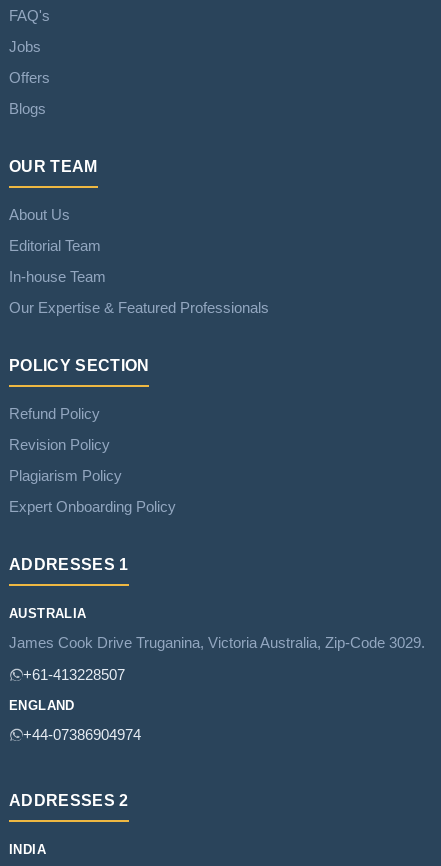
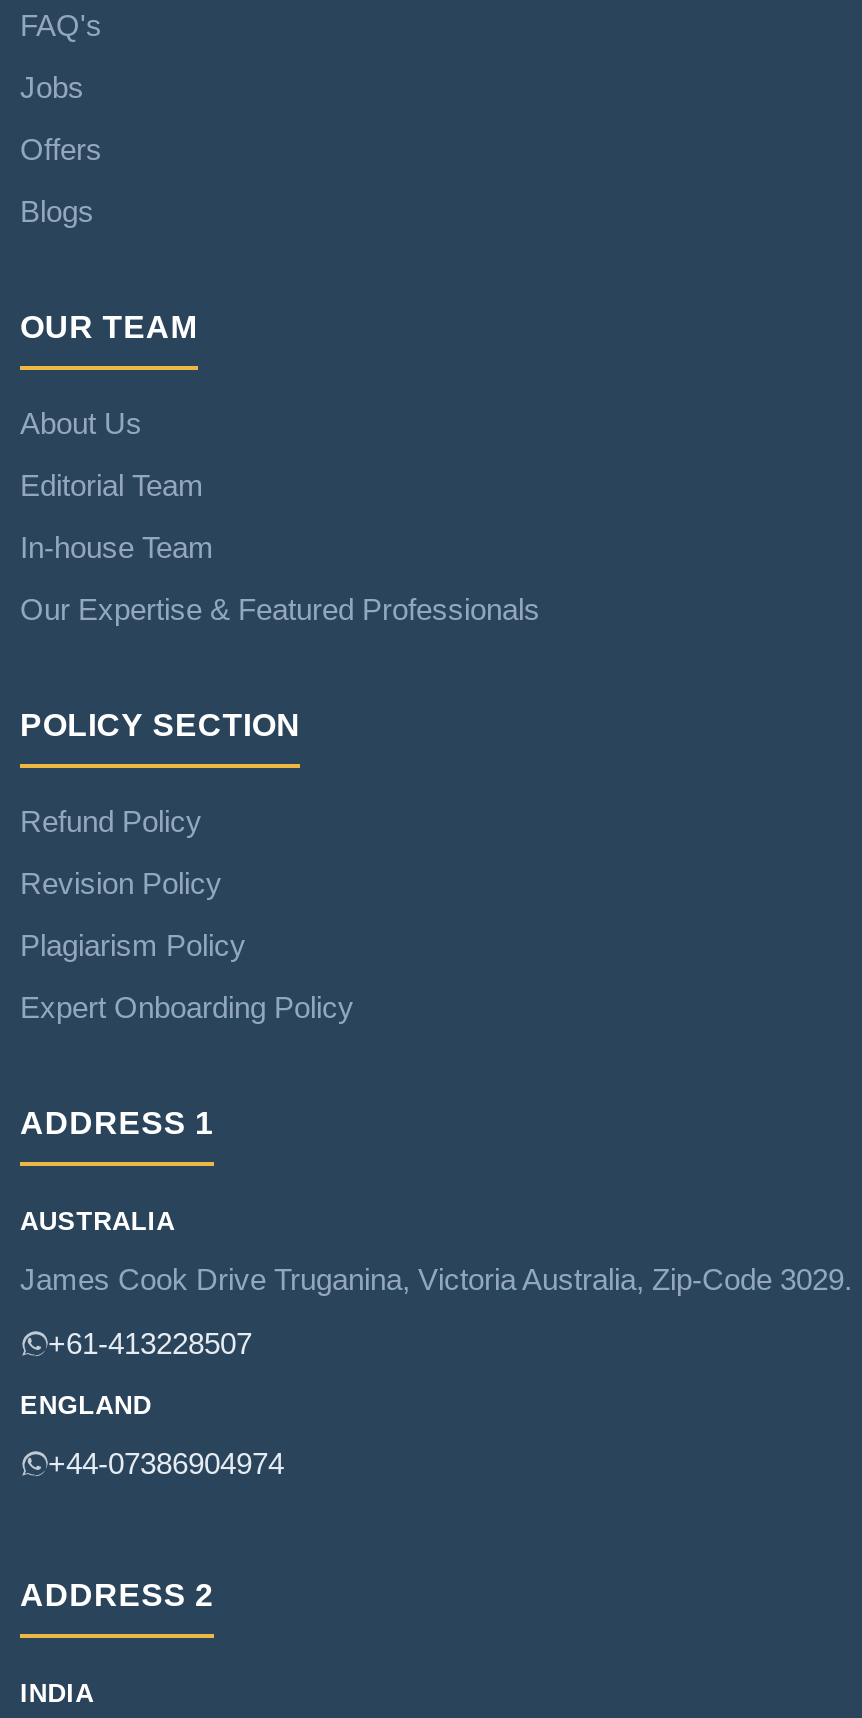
[9,556,128,573] ADDRESSES 1 -> [20,1107,214,1141] ADDRESS 1
[9,792,128,809] ADDRESSES 2 -> [20,1579,214,1613] ADDRESS 2

